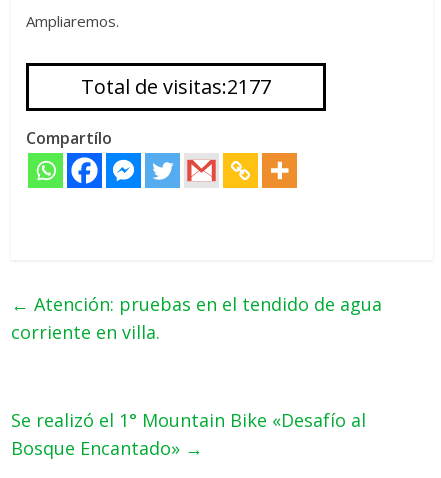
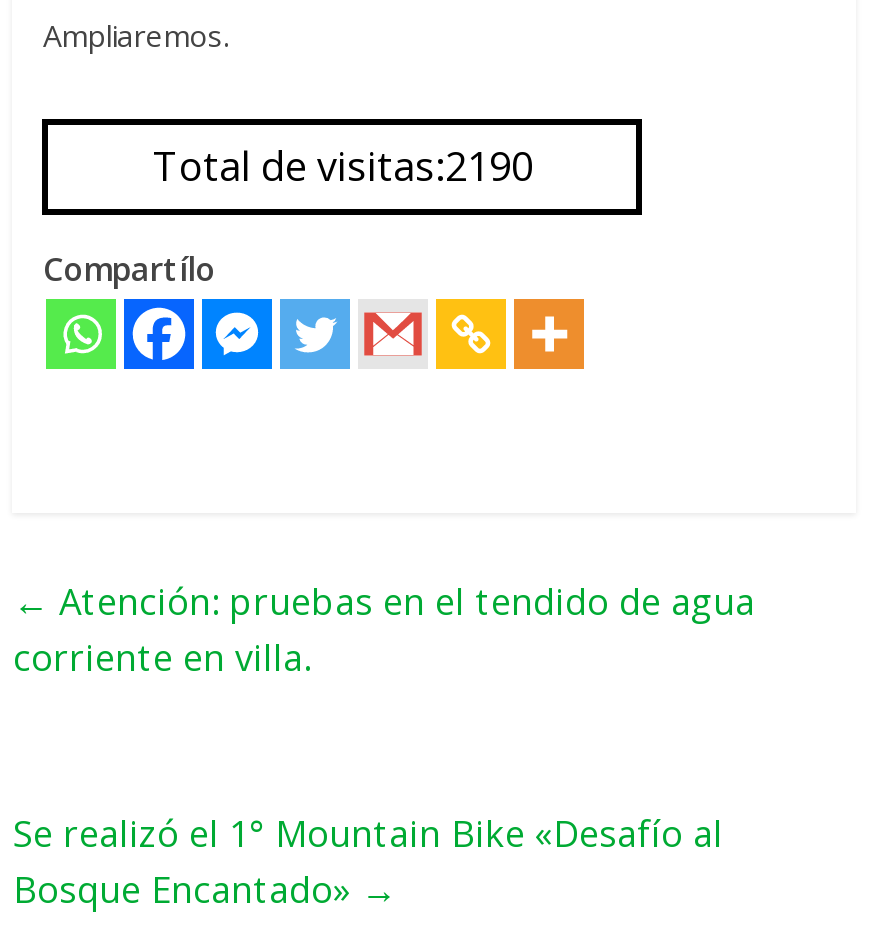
[81,73,271,100] Total de visitas:2177 -> [153,139,533,193] Total de visitas:2190

